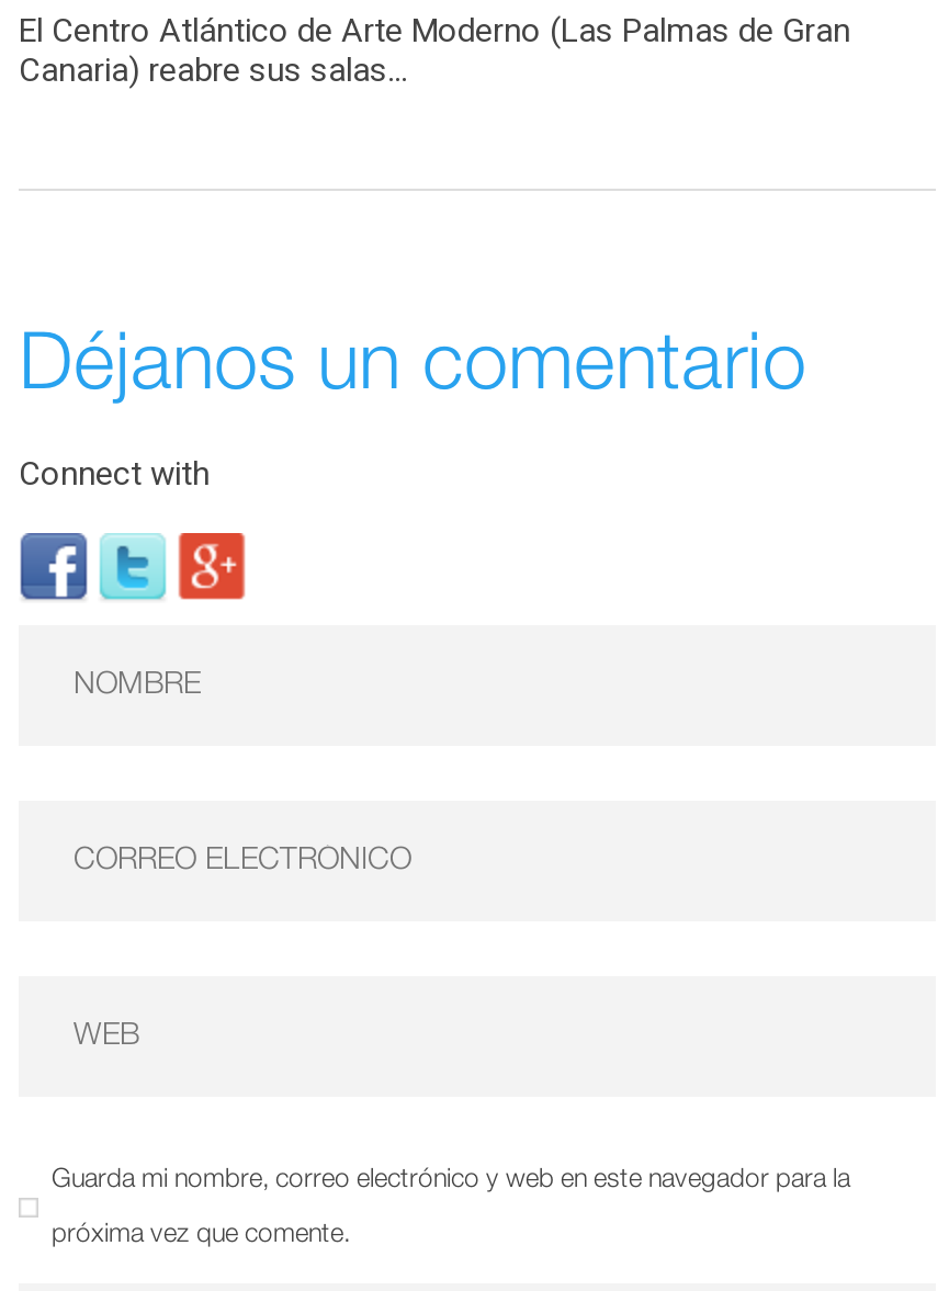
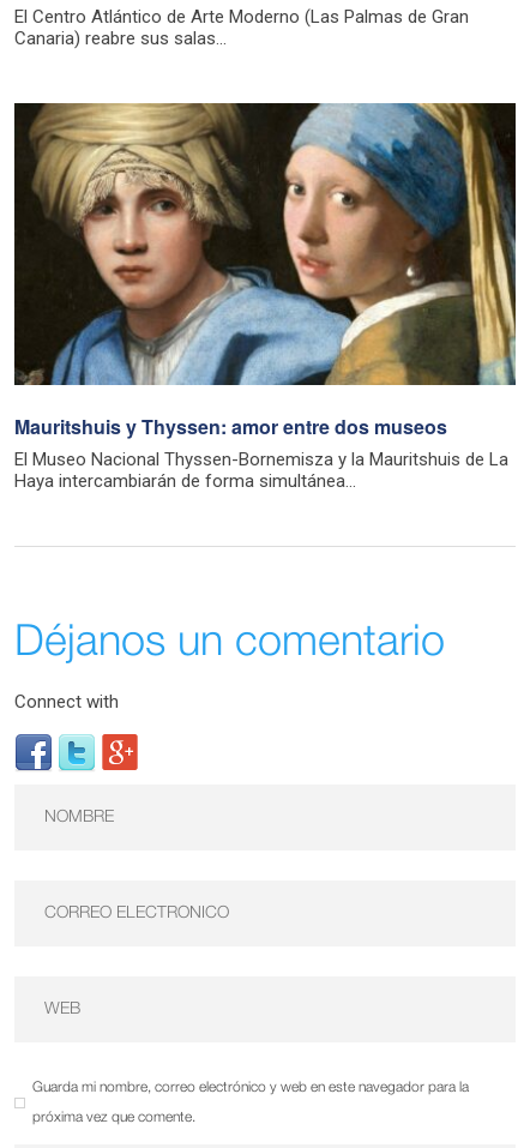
none -> [13,102,517,491] [image] | Mauritshuis y Thyssen: amor entre dos museos | El Museo Nacional Thyssen-Bornemisza y la Mauritshuis de La | Haya intercambiarán de forma simultánea...

